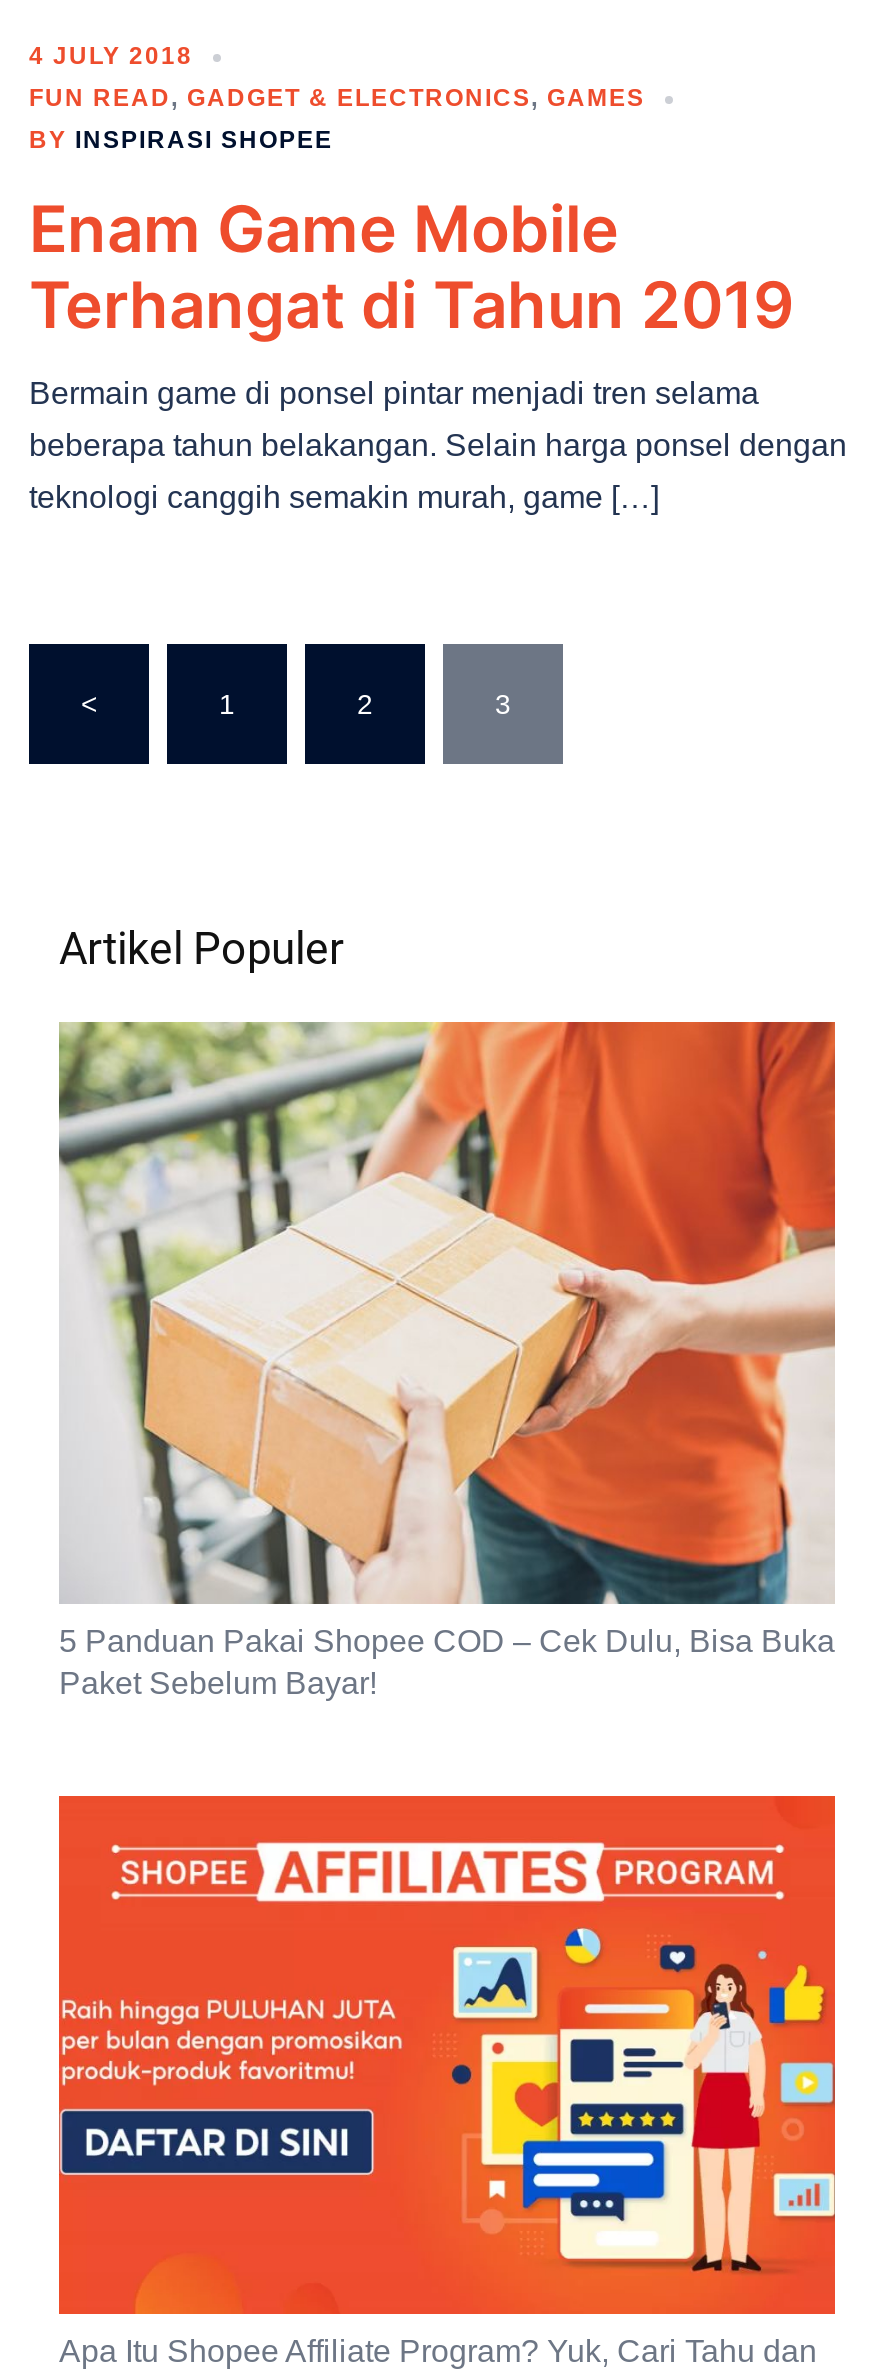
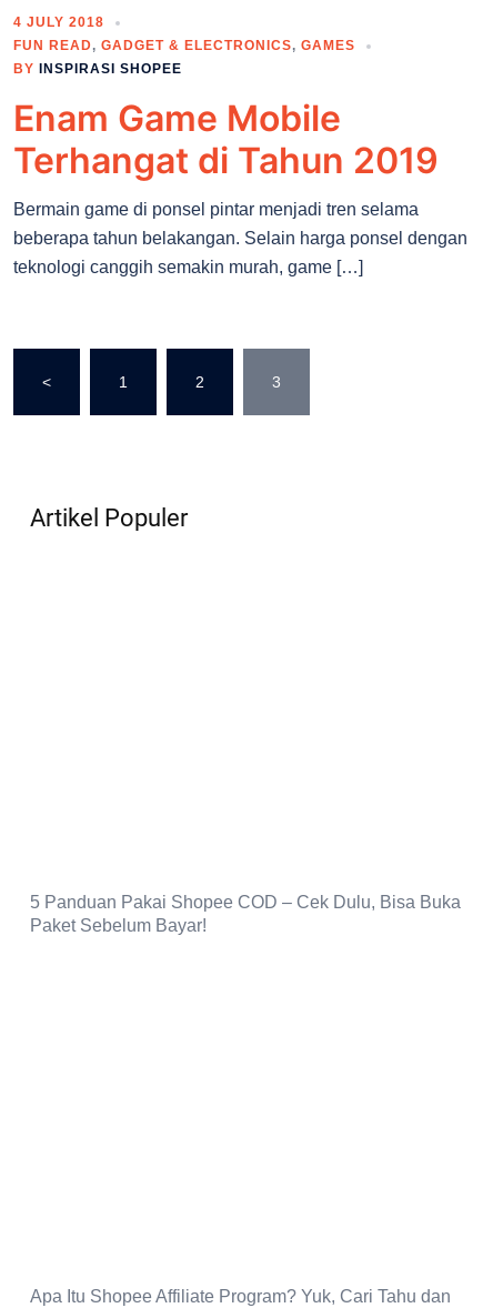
[57,1020,837,1606] [image] -> none
[57,1794,837,2316] [image] -> none

